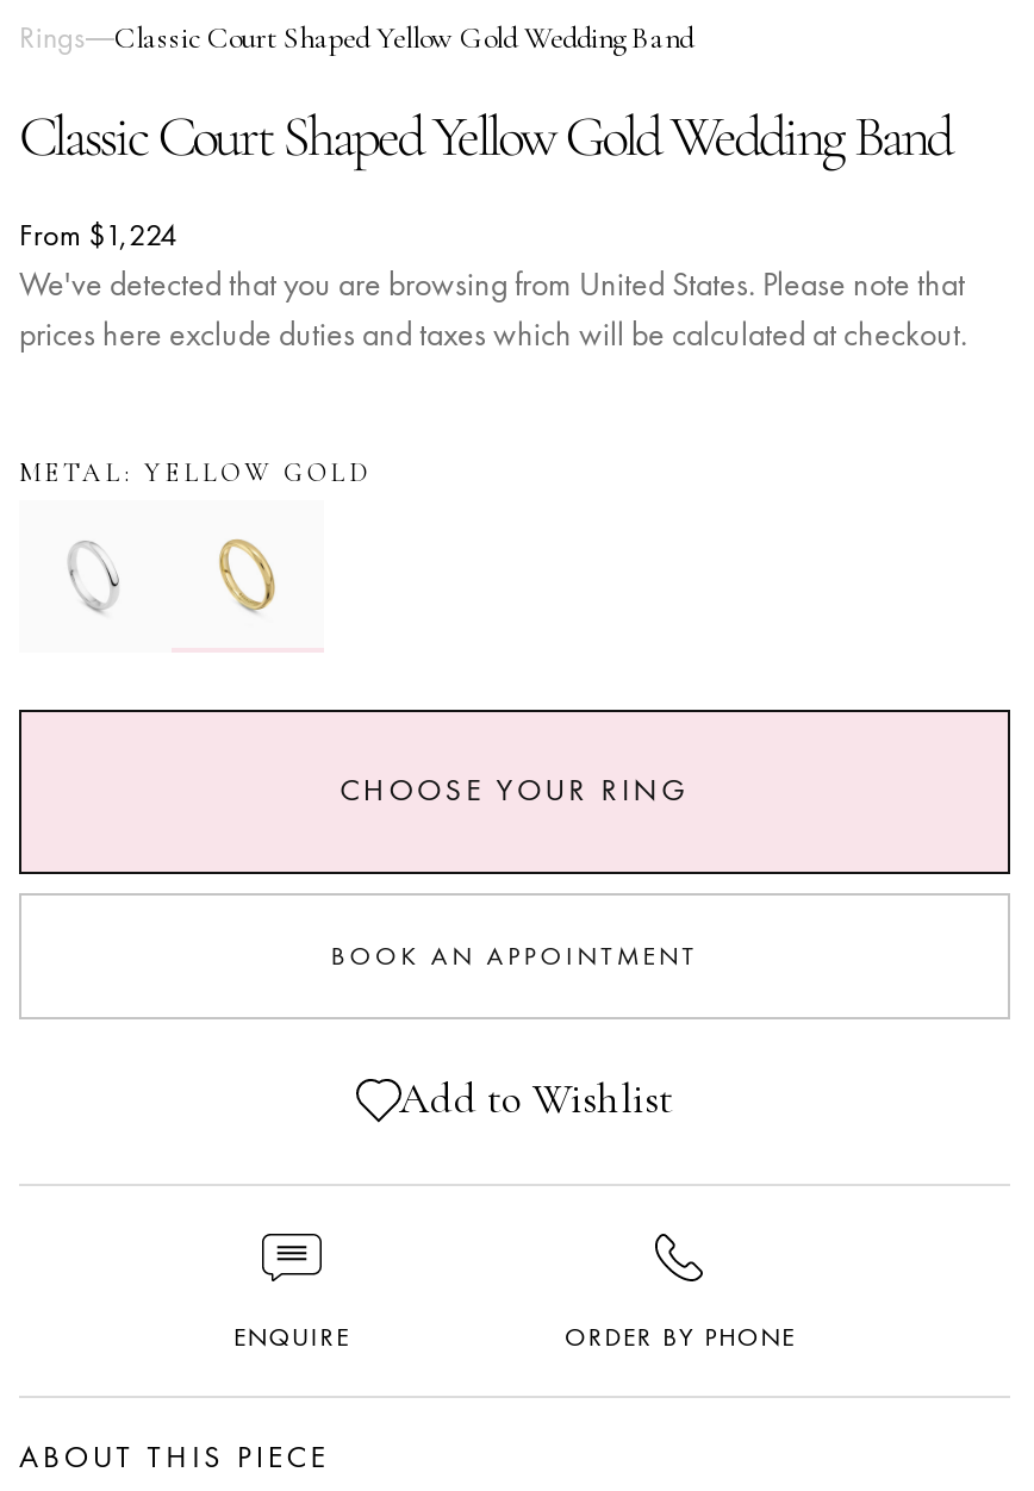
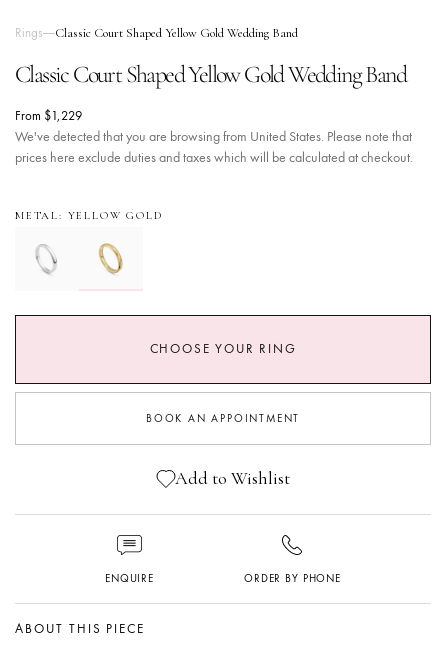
[19,217,176,256] From $1,224 -> [15,108,82,124] From $1,229

